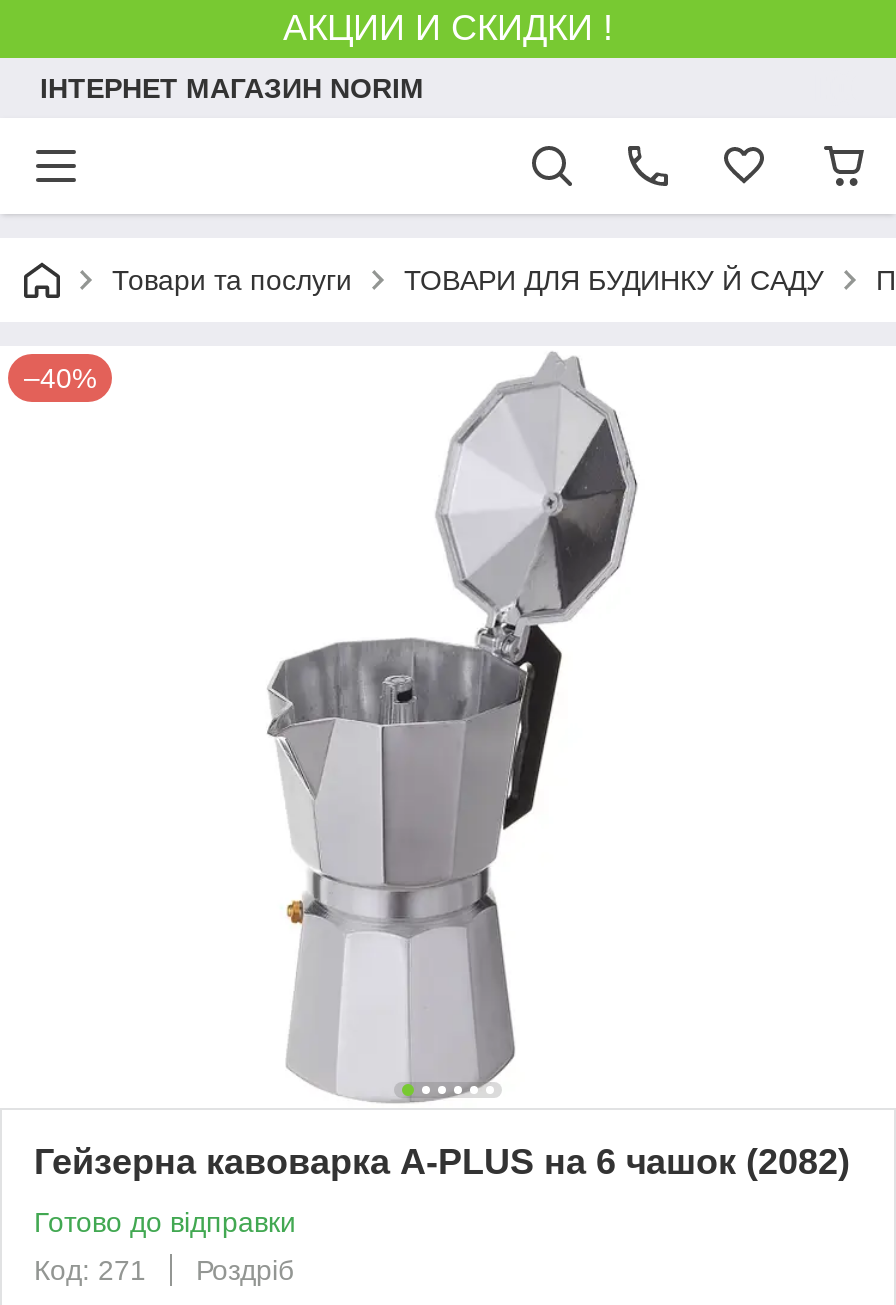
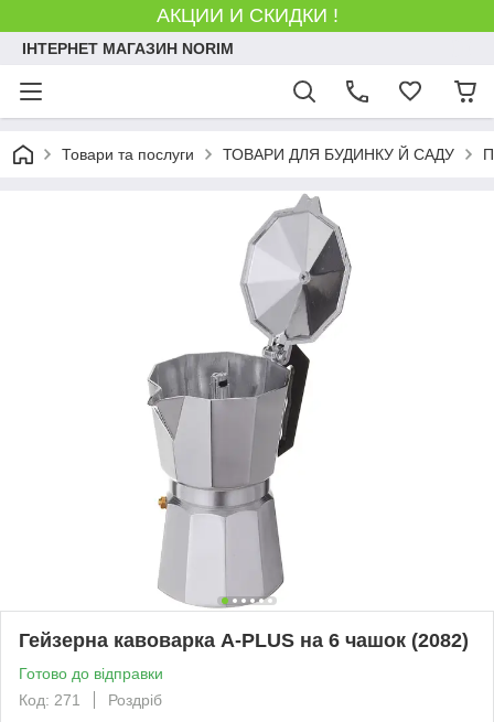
[24,362,96,394] –40% -> none

